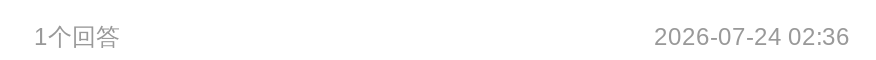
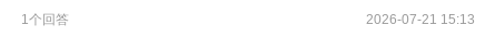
[654,23,850,51] 2026-07-24 02:36 -> [366,12,475,27] 2026-07-21 15:13

